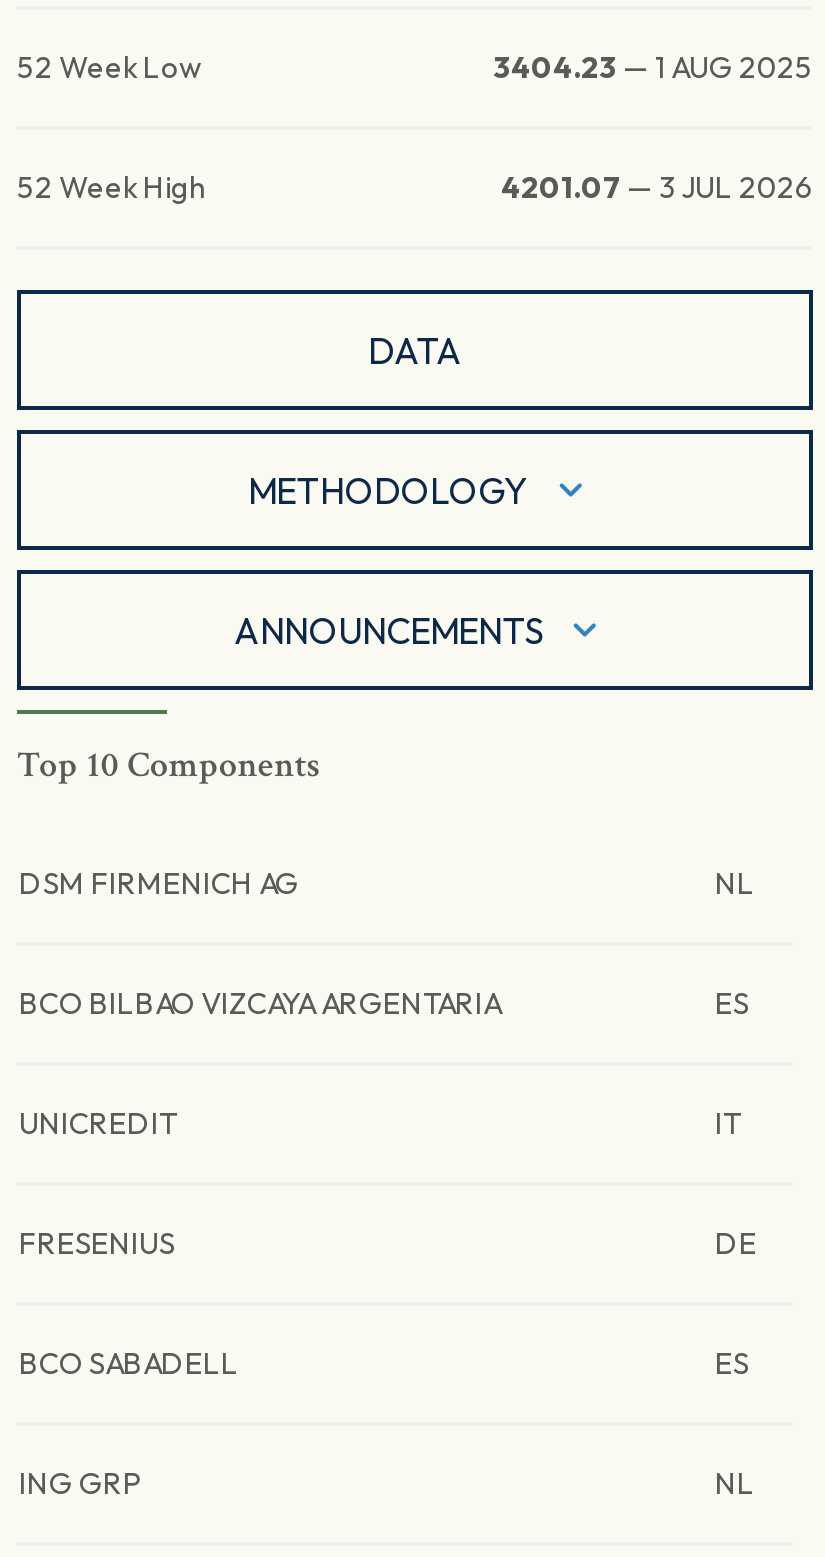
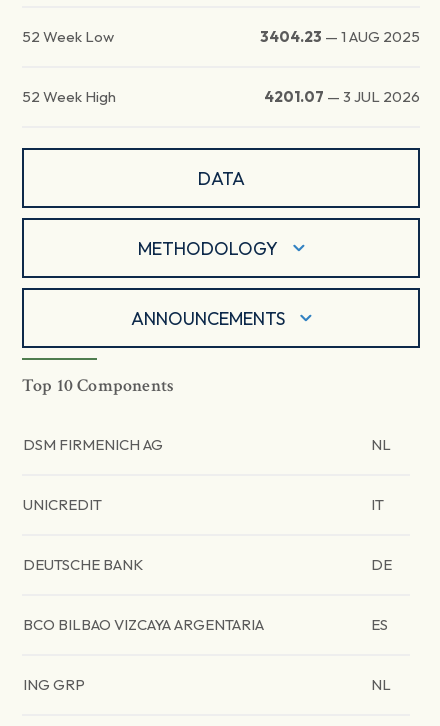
moved [19,984,501,1022] -> [23,615,264,634]: BCO BILBAO VIZCAYA ARGENTARIA
[715,984,749,1022] ES -> none
[19,1224,175,1262] FRESENIUS -> [23,555,143,574] DEUTSCHE BANK
[19,1344,239,1382] BCO SABADELL -> none

